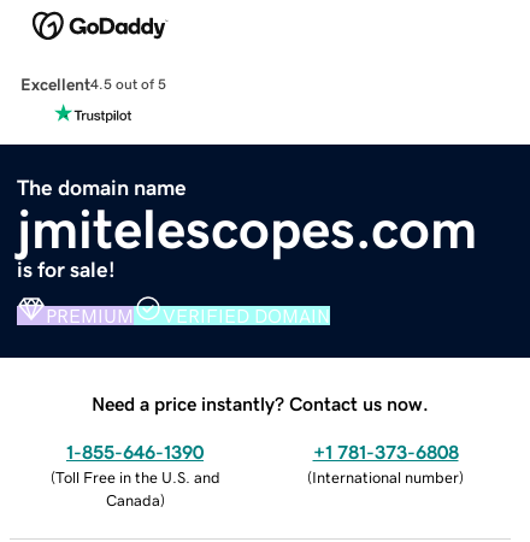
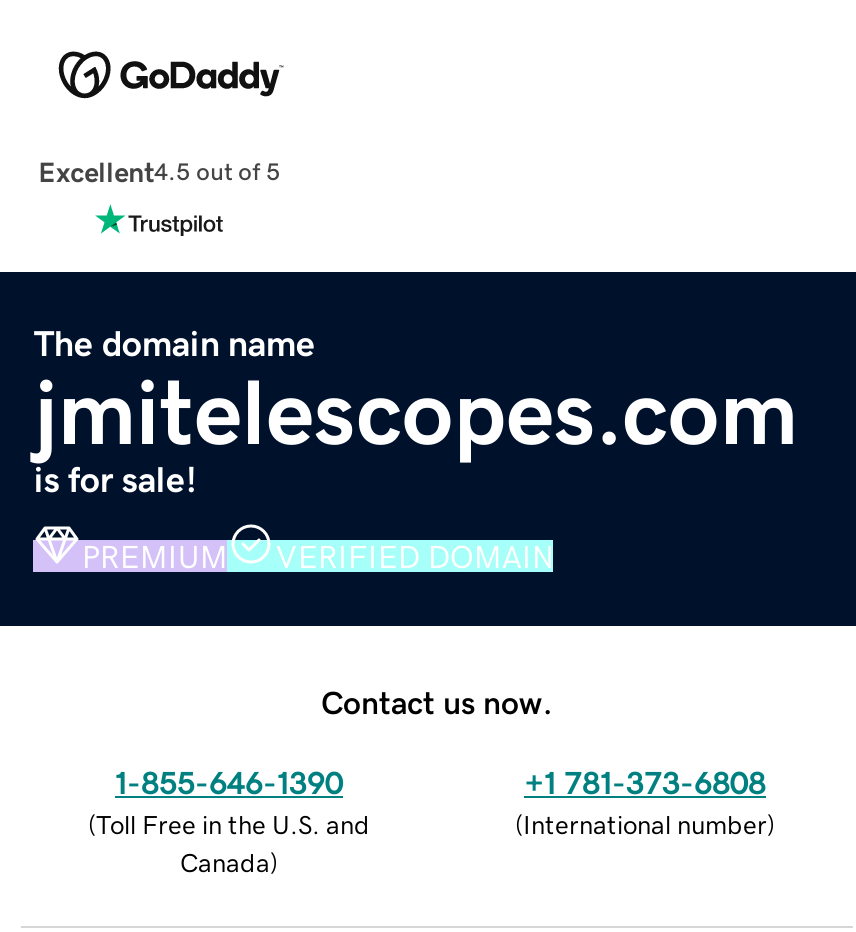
[92,393,429,413] Need a price instantly? Contact us now. -> [321,685,553,717] Contact us now.

